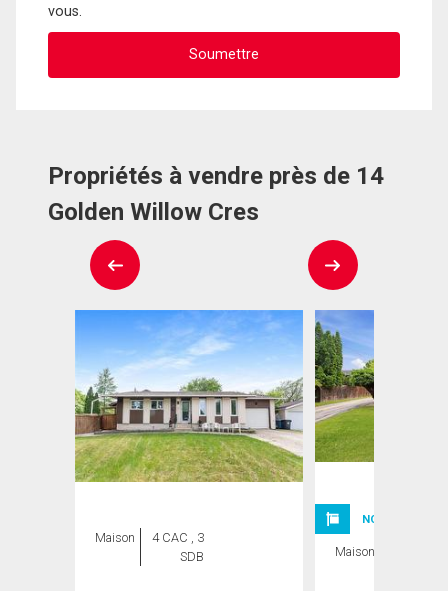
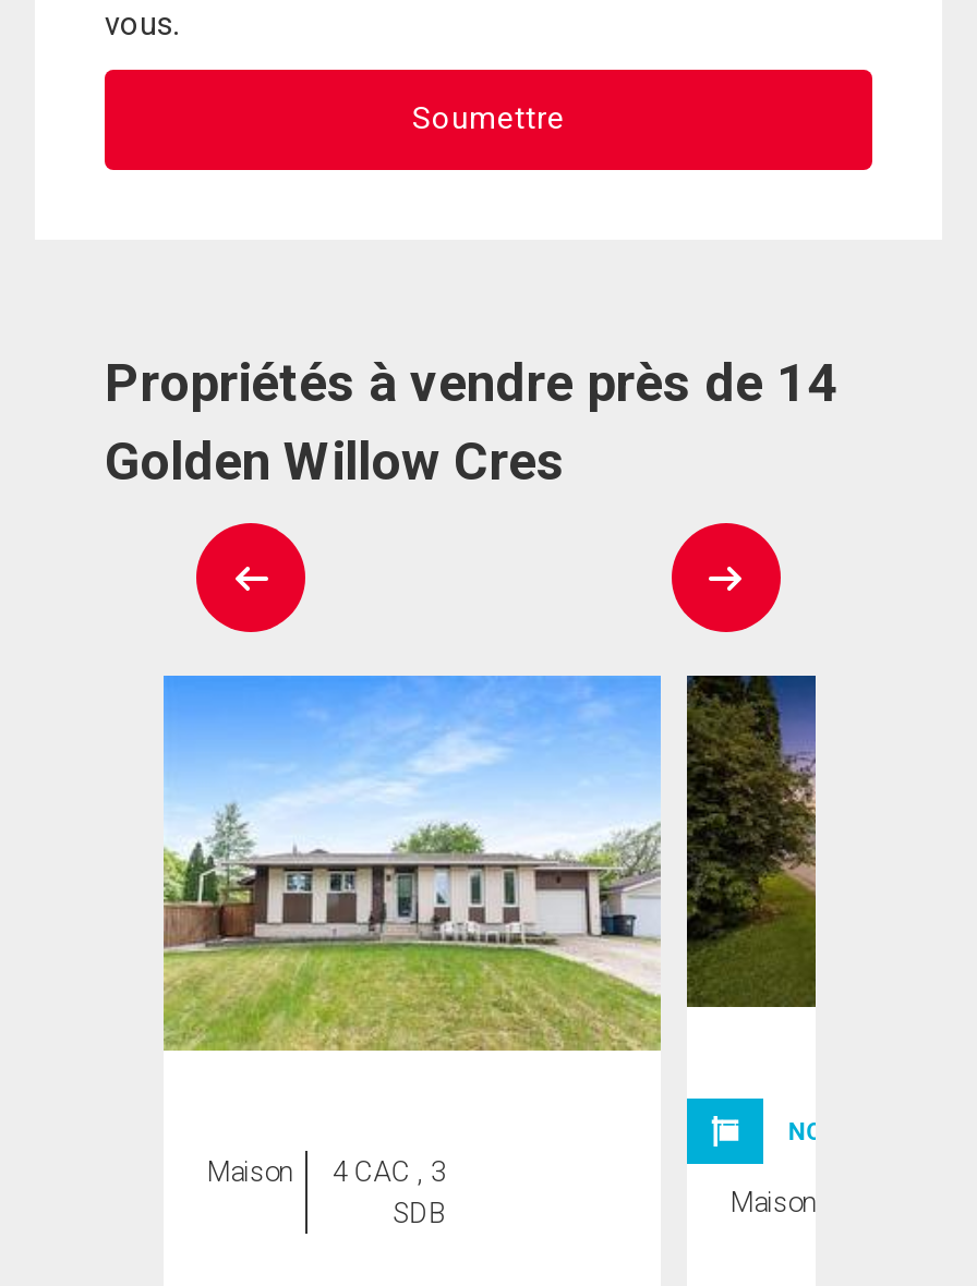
[314,310,375,462] [image] -> [685,674,818,1007] [image]

